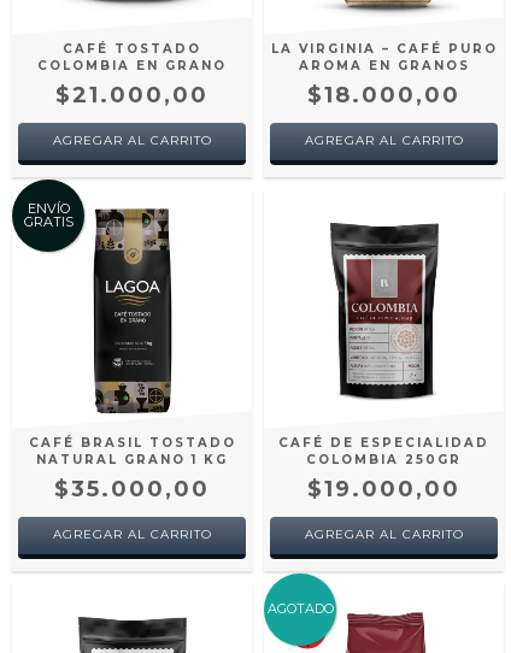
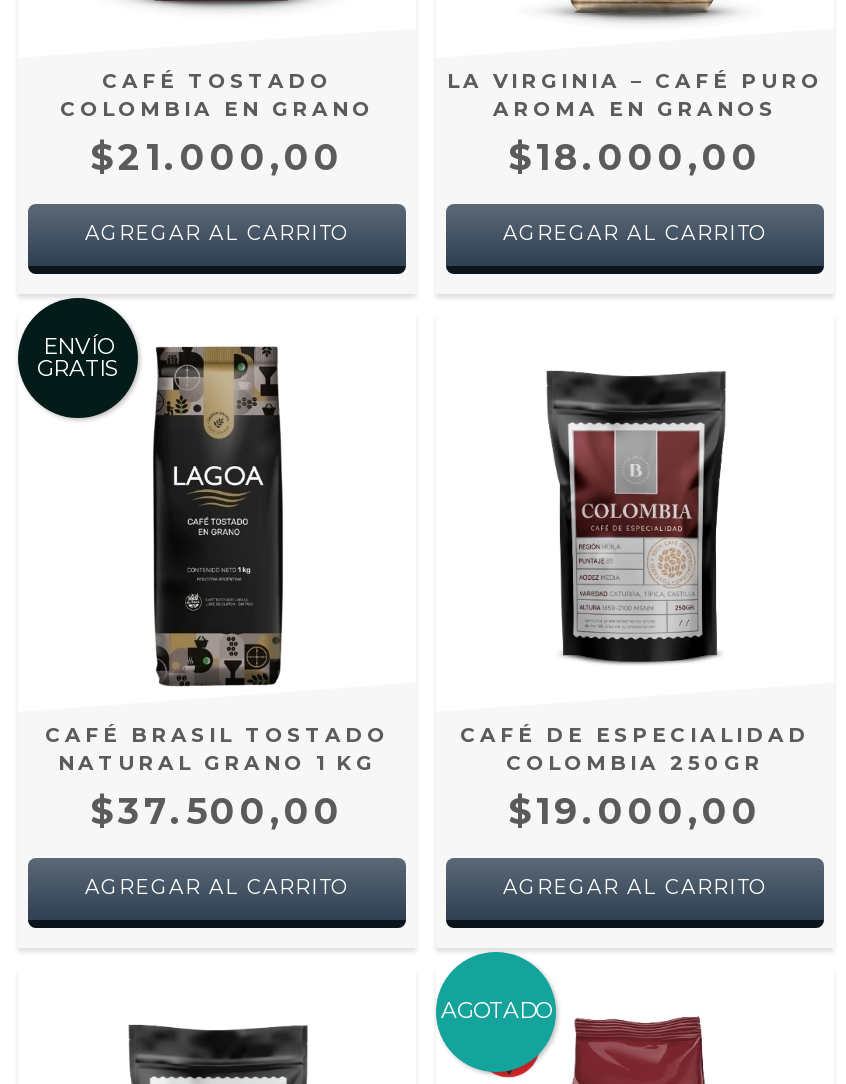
[54,475,210,502] $35.000,00 -> [90,789,344,833] $37.500,00

